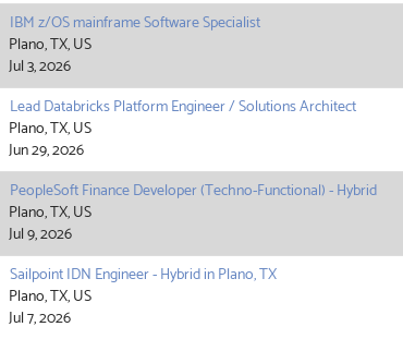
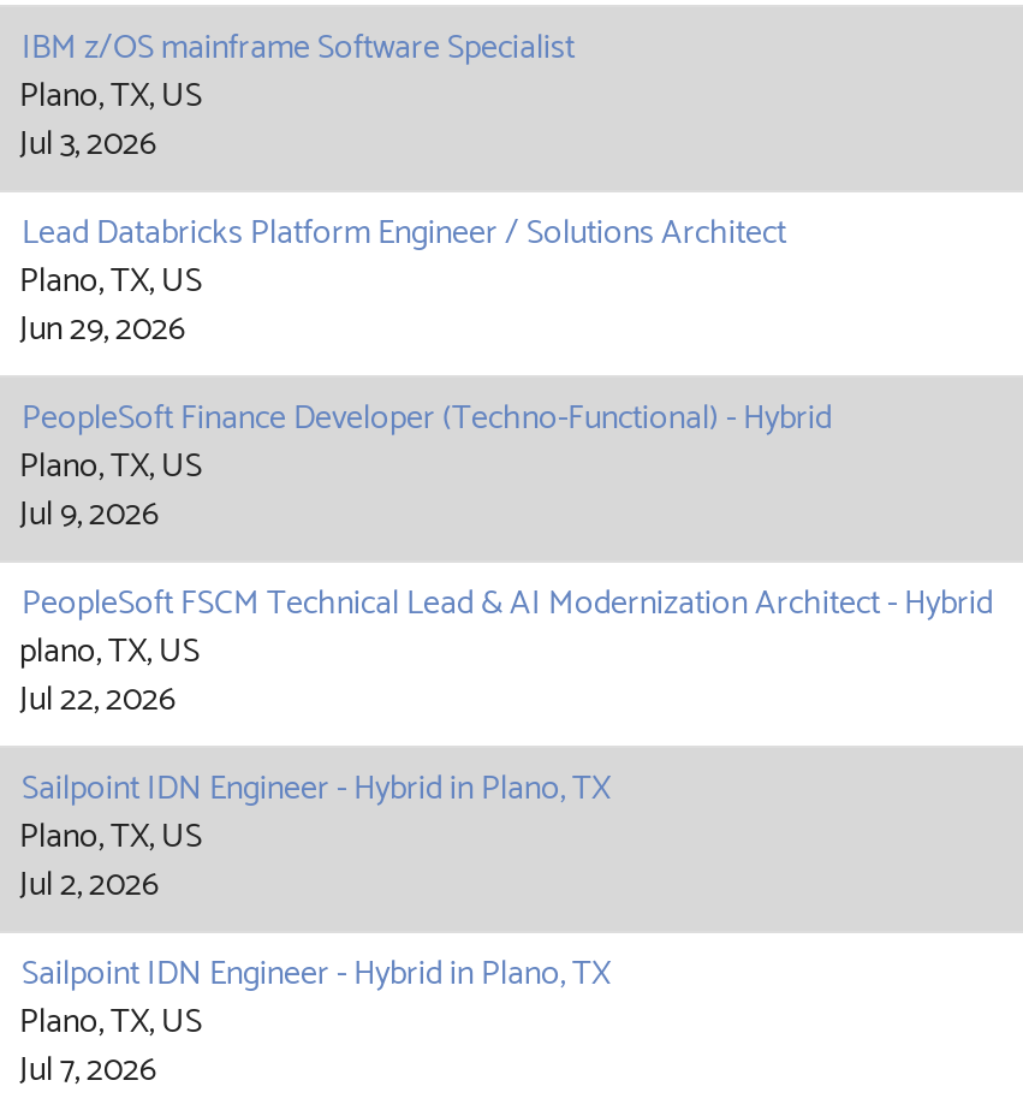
none -> [19,576,993,913] PeopleSoft FSCM Technical Lead & AI Modernization Architect - Hybrid | plano, TX, US | Jul 22, 2026 | Sailpoint IDN Engineer - Hybrid in Plano, TX | Plano, TX, US | Jul 2, 2026

